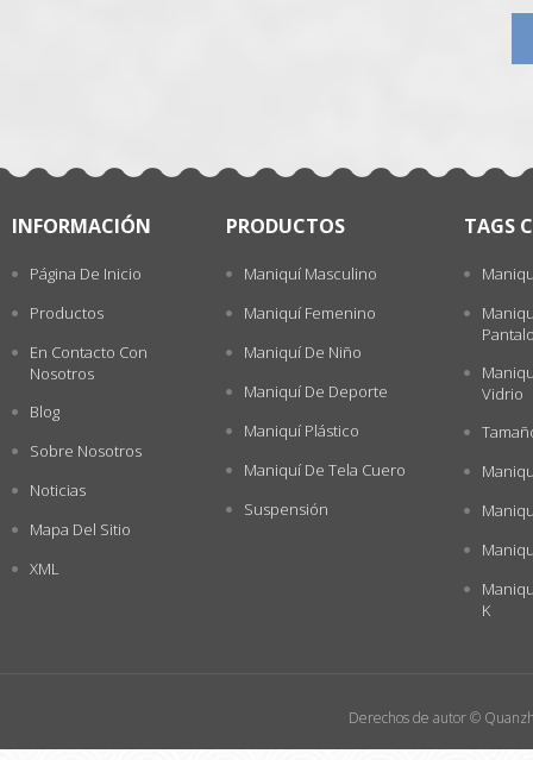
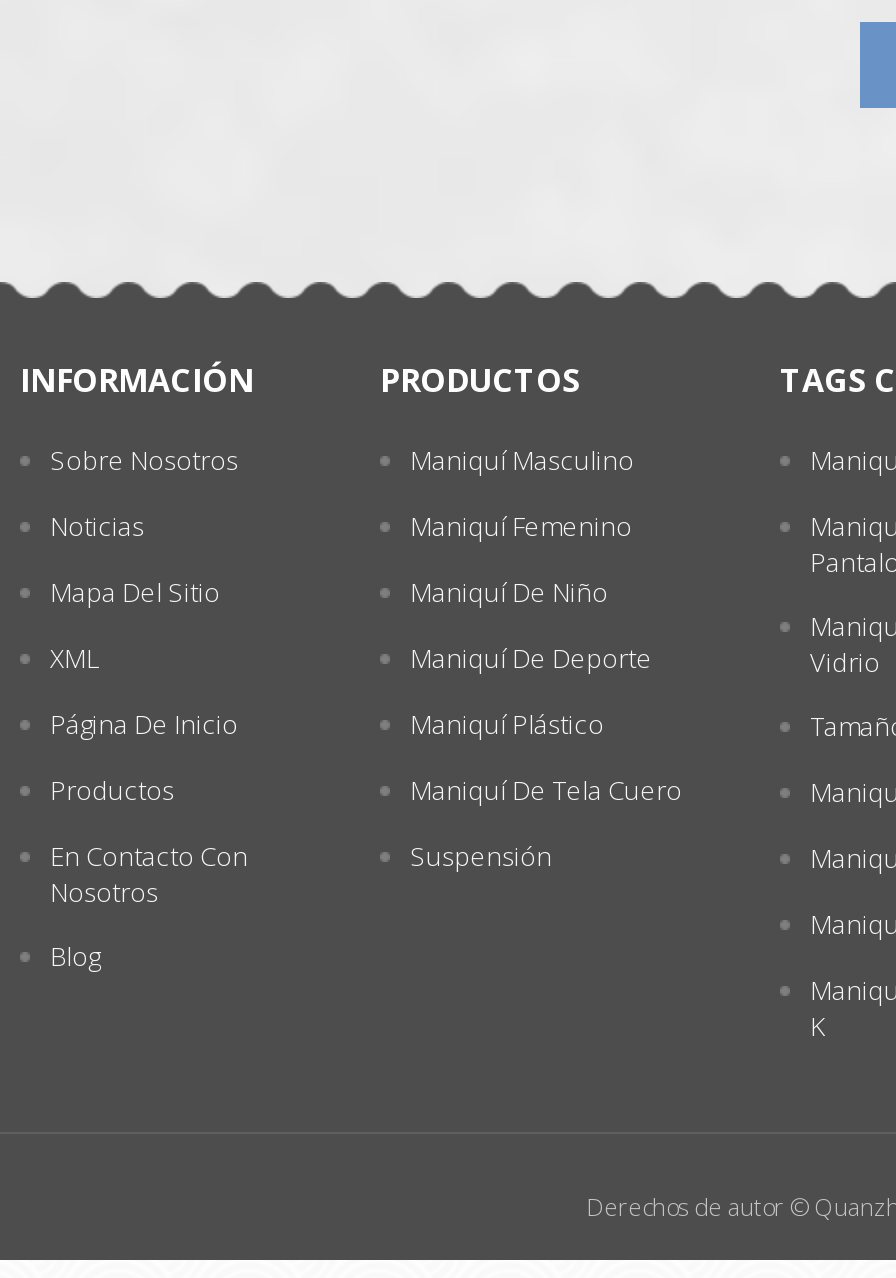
moved [30,263,148,422] -> [50,706,248,974]: Página De Inicio | Productos | En Contacto Con | Nosotros | Blog
moved [30,440,142,579] -> [50,442,238,676]: Sobre Nosotros | Noticias | Mapa Del Sitio | XML

